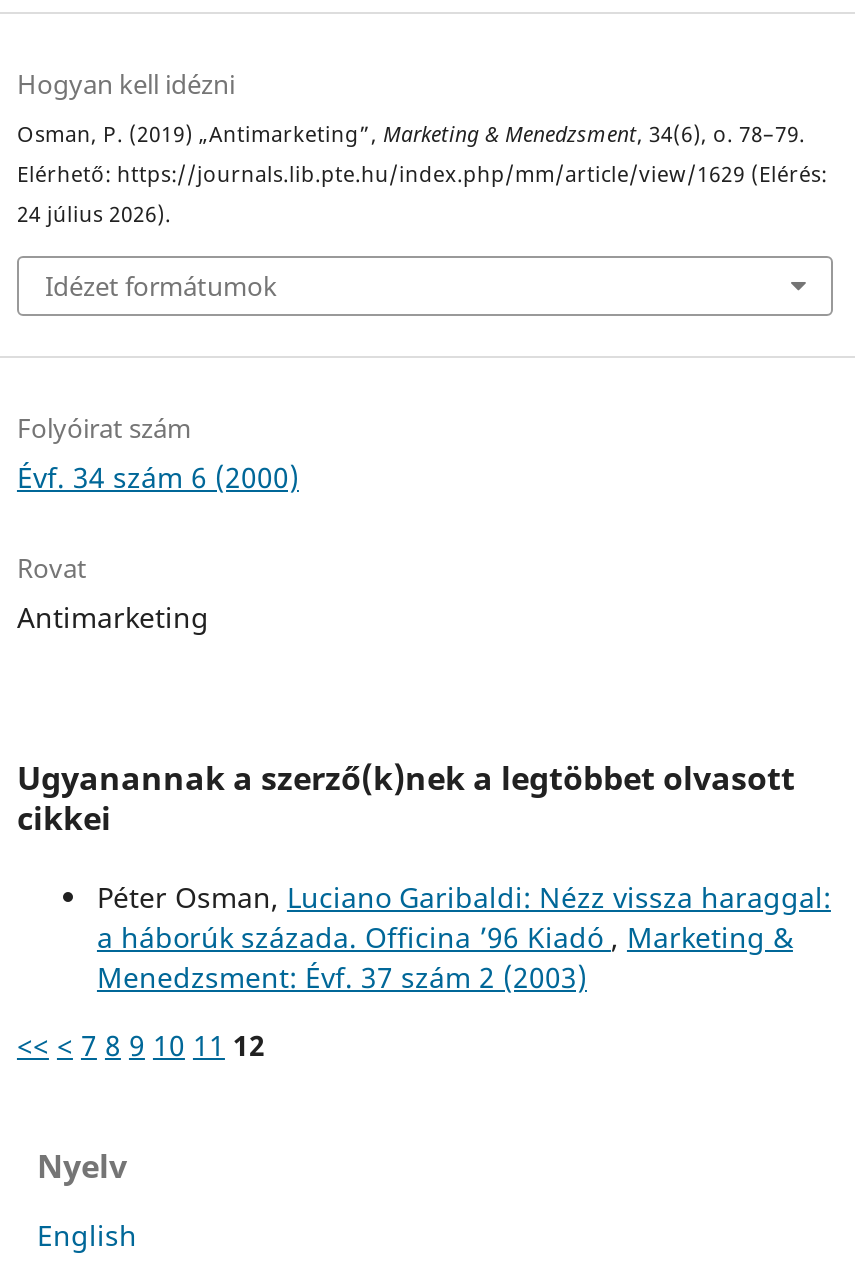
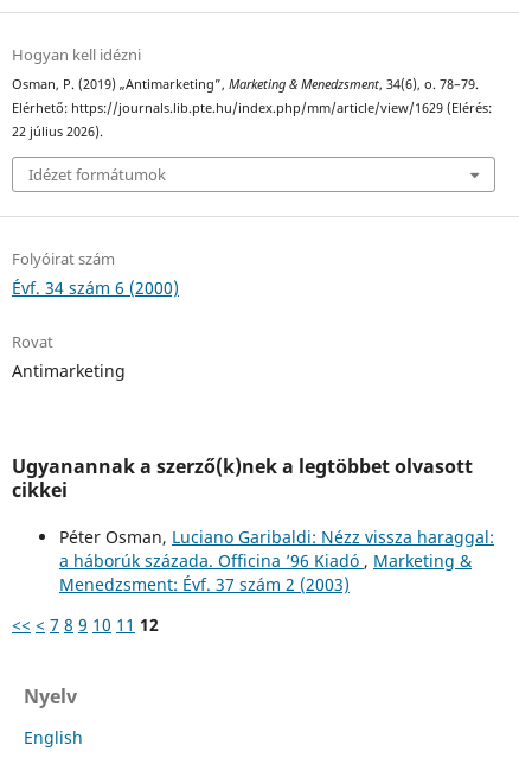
[17,200,171,228] 24 július 2026). -> [12,123,103,140] 22 július 2026).

